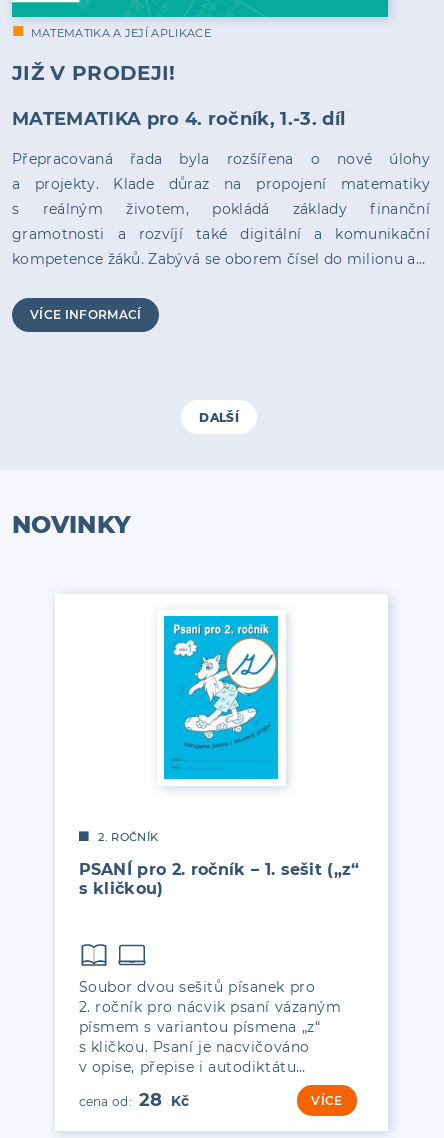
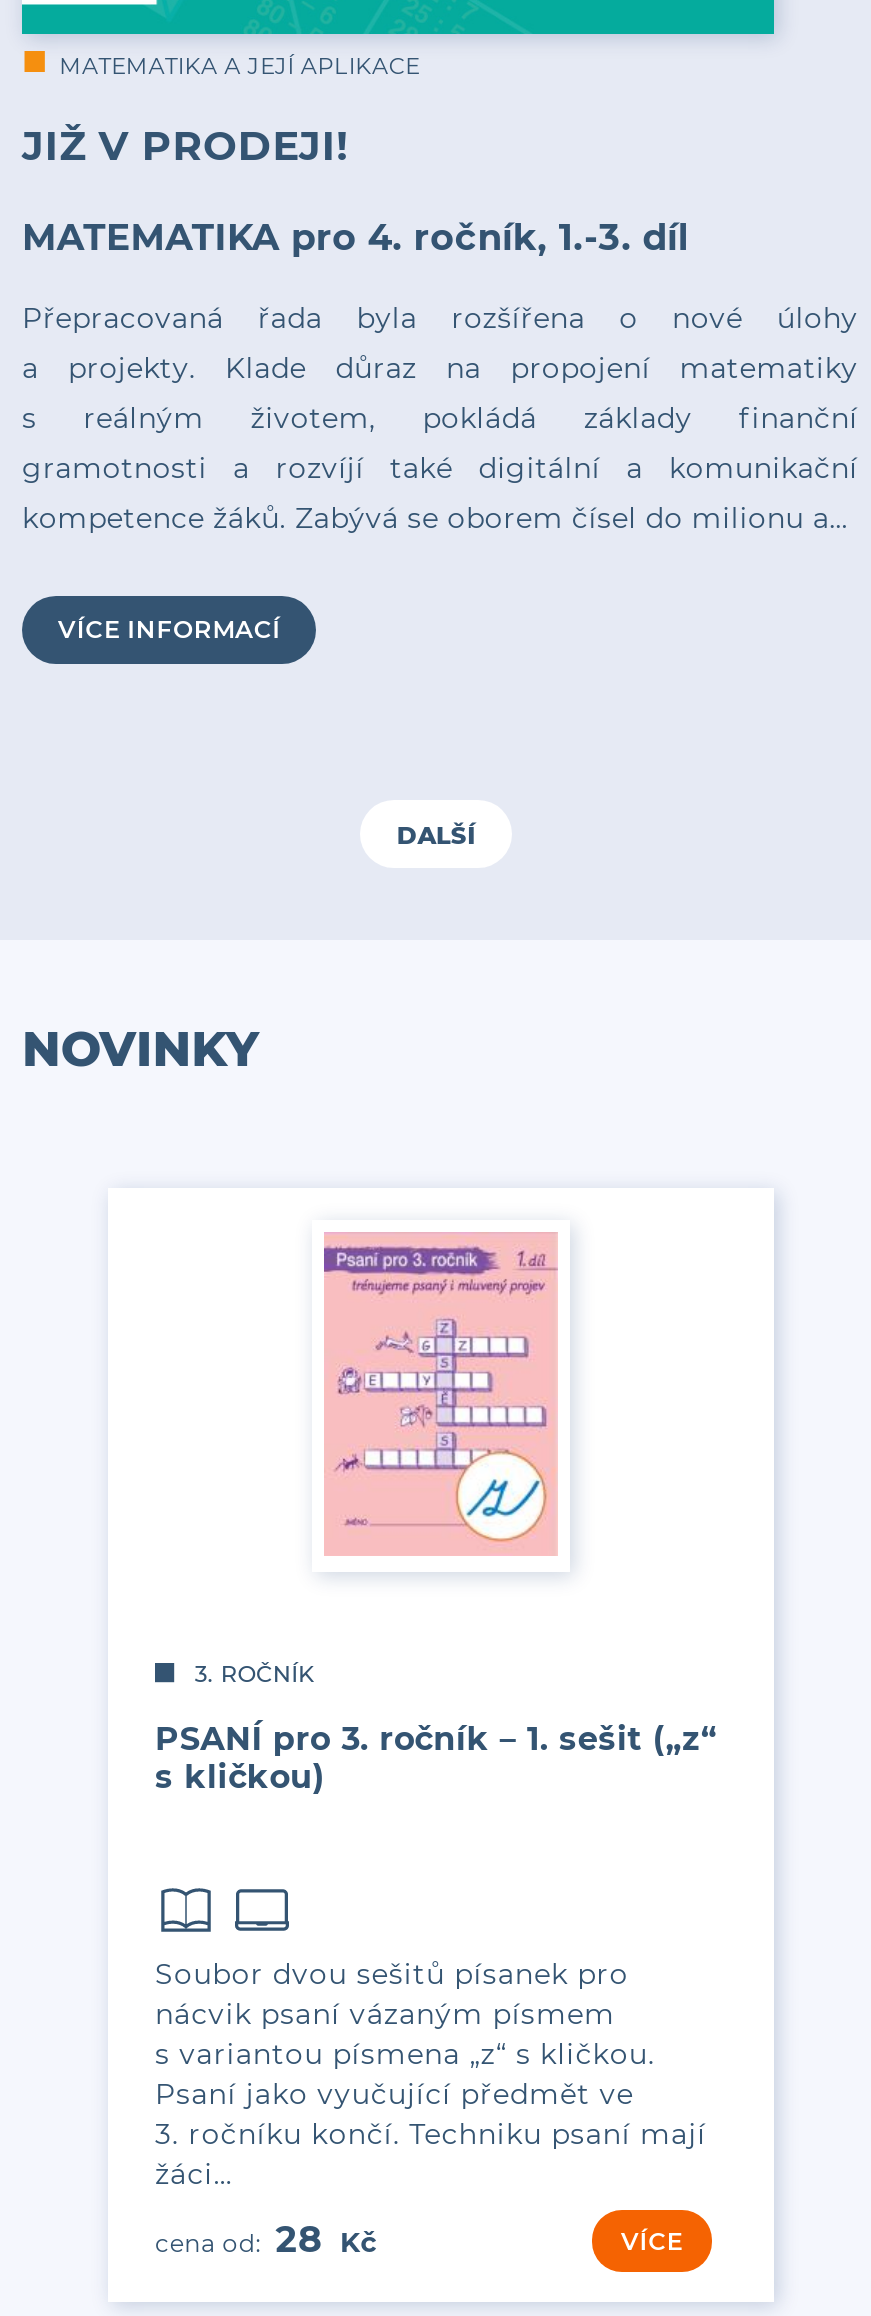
[163,615,279,780] [image] -> [322,1232,558,1558] [image]
[98,830,158,844] 2. ROČNÍK -> [195,1660,315,1688] 3. ROČNÍK
[78,860,360,879] PSANÍ pro 2. ročník – 1. sešit („z“ -> [155,1720,717,1758] PSANÍ pro 3. ročník – 1. sešit („z“
[78,998,341,1076] 2. ročník pro nácvik psaní vázaným | písmem s variantou písmena „z“ | s kličkou. Psaní je nacvičováno | v opise, přepise i autodiktátu… -> [155,1996,706,2192] nácvik psaní vázaným písmem | s variantou písmena „z“ s kličkou. | Psaní jako vyučující předmět ve | 3. ročníku končí. Techniku psaní mají | žáci…

